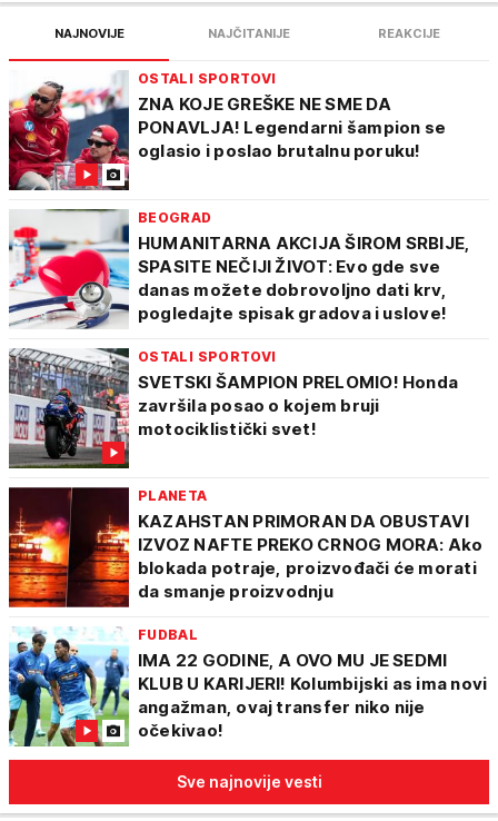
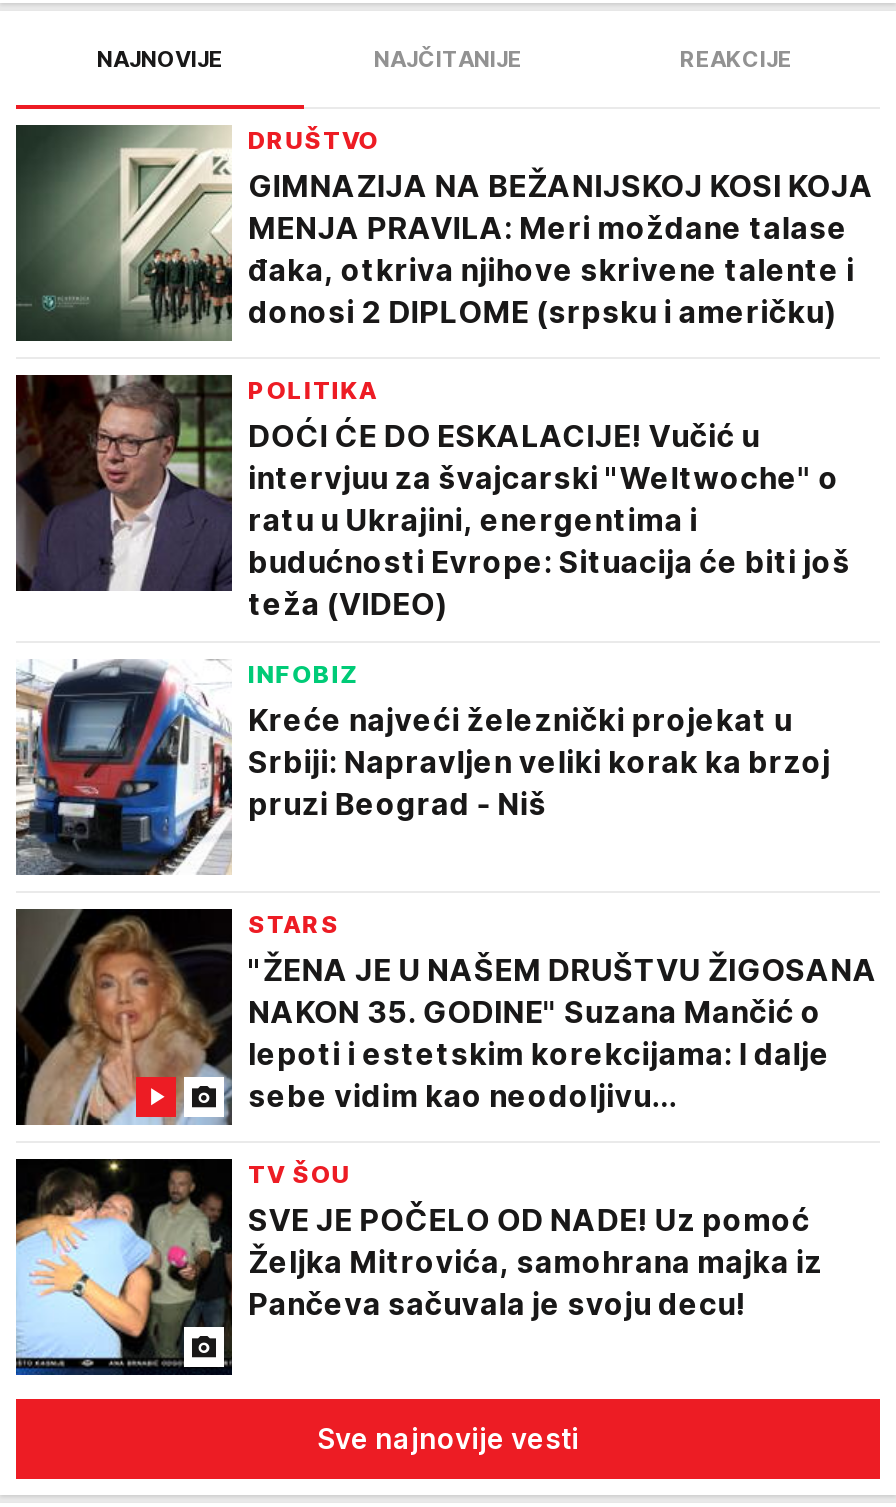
[8,70,446,190] [image] | OSTALI SPORTOVI | ZNA KOJE GREŠKE NE SME DA | PONAVLJA! Legendarni šampion se | oglasio i poslao brutalnu poruku! -> [14,123,874,343] [image] | DRUŠTVO | GIMNAZIJA NA BEŽANIJSKOJ KOSI KOJA | MENJA PRAVILA: Meri moždane talase | đaka, otkriva njihove skrivene talente i | donosi 2 DIPLOME (srpsku i američku)
[8,209,471,329] [image] | BEOGRAD | HUMANITARNA AKCIJA ŠIROM SRBIJE, | SPASITE NEČIJI ŽIVOT: Evo gde sve | danas možete dobrovoljno dati krv, | pogledajte spisak gradova i uslove! -> [14,375,850,623] [image] | POLITIKA | DOĆI ĆE DO ESKALACIJE! Vučić u | intervjuu za švajcarski "Weltwoche" o | ratu u Ukrajini, energentima i | budućnosti Evrope: Situacija će biti još | teža (VIDEO)
[9,347,458,469] [image] | OSTALI SPORTOVI | SVETSKI ŠAMPION PRELOMIO! Honda | završila posao o kojem bruji | motociklistički svet! -> [16,659,830,875] [image] | INFOBIZ | Kreće najveći železnički projekat u | Srbiji: Napravljen veliki korak ka brzoj | pruzi Beograd - Niš
[8,487,483,609] [image] | PLANETA | KAZAHSTAN PRIMORAN DA OBUSTAVI | IZVOZ NAFTE PREKO CRNOG MORA: Ako | blokada potraje, proizvođači će morati | da smanje proizvodnju -> [14,909,877,1127] [image] | STARS | "ŽENA JE U NAŠEM DRUŠTVU ŽIGOSANA | NAKON 35. GODINE" Suzana Mančić o | lepoti i estetskim korekcijama: I dalje | sebe vidim kao neodoljivu...
[8,626,487,748] [image] | FUDBAL | IMA 22 GODINE, A OVO MU JE SEDMI | KLUB U KARIJERI! Kolumbijski as ima novi | angažman, ovaj transfer niko nije | očekivao! -> [14,1157,823,1377] [image] | TV ŠOU | SVE JE POČELO OD NADE! Uz pomoć | Željka Mitrovića, samohrana majka iz | Pančeva sačuvala je svoju decu!

